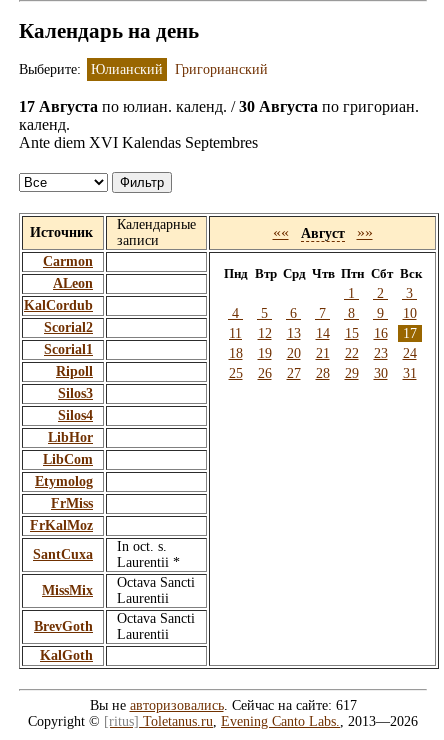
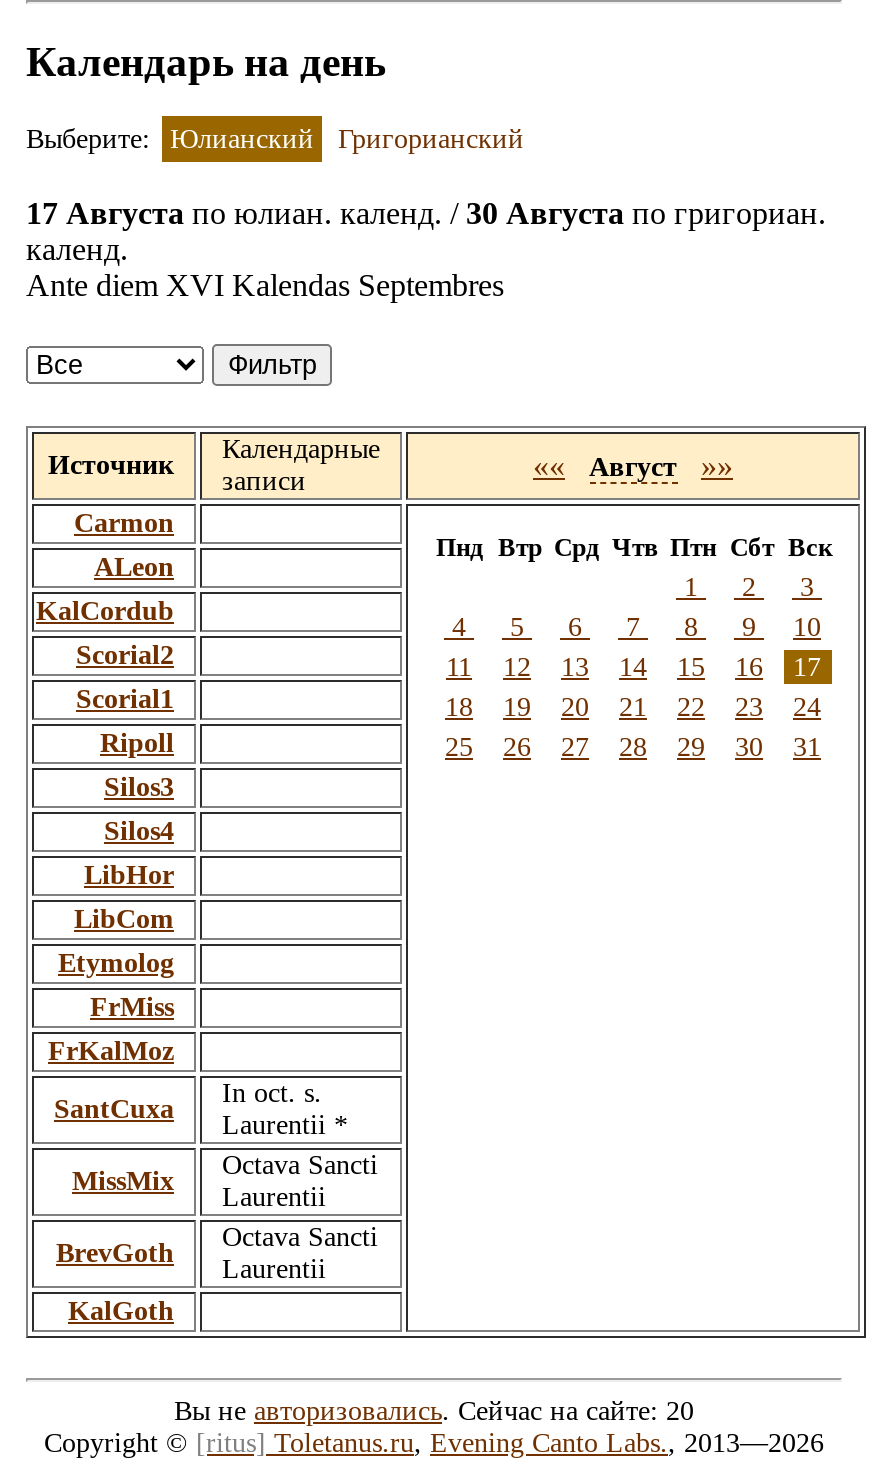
[89,698,356,713] Вы не авторизовались. Сейчас на сайте: 617 -> [174,1396,694,1426] Вы не авторизовались. Сейчас на сайте: 20

